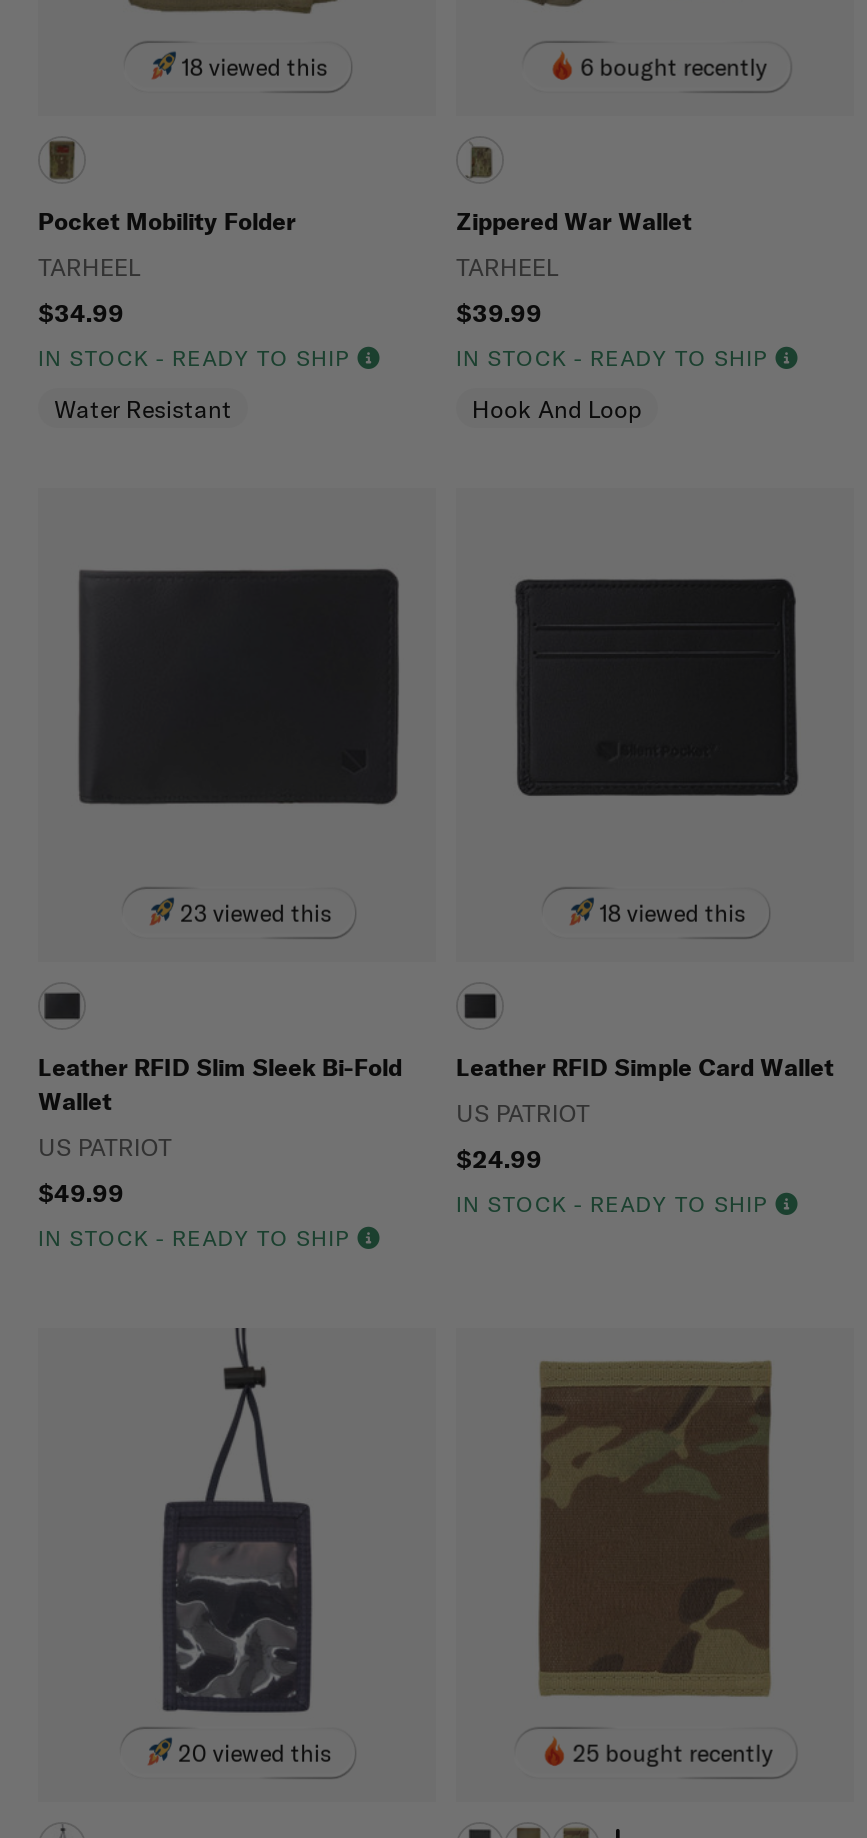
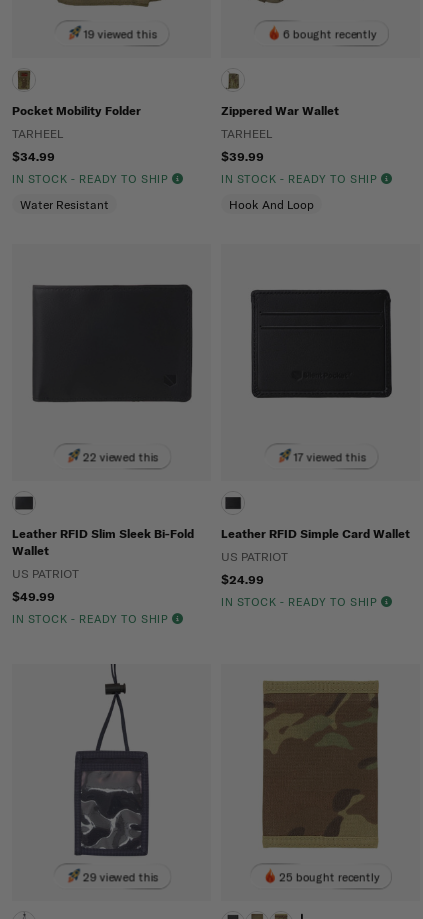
[181,51,328,81] 18 viewed this -> [84,26,157,40] 19 viewed this
[178,897,331,927] 23 viewed this -> [82,449,158,463] 22 viewed this
[599,897,746,927] 18 viewed this -> [293,449,365,463] 17 viewed this
[178,1737,332,1767] 20 viewed this -> [82,869,158,883] 29 viewed this

